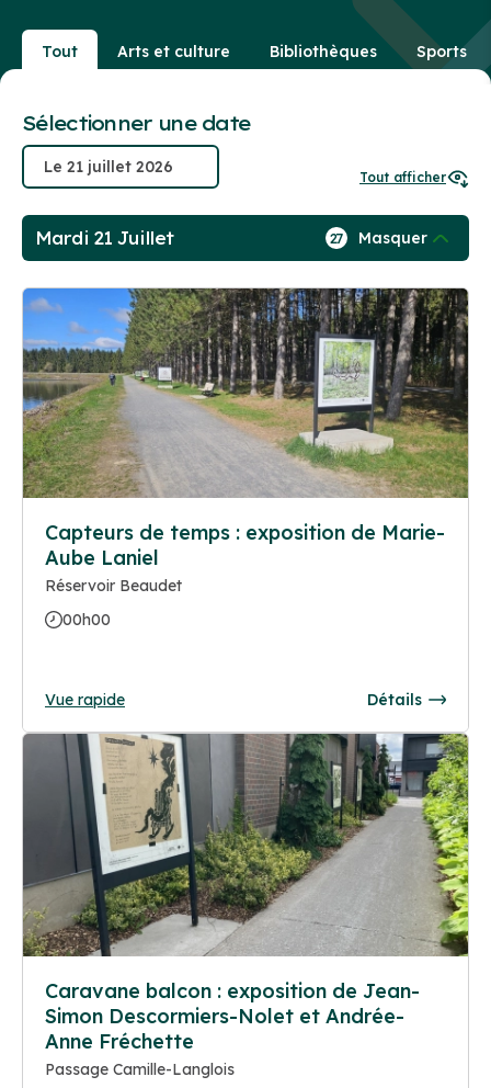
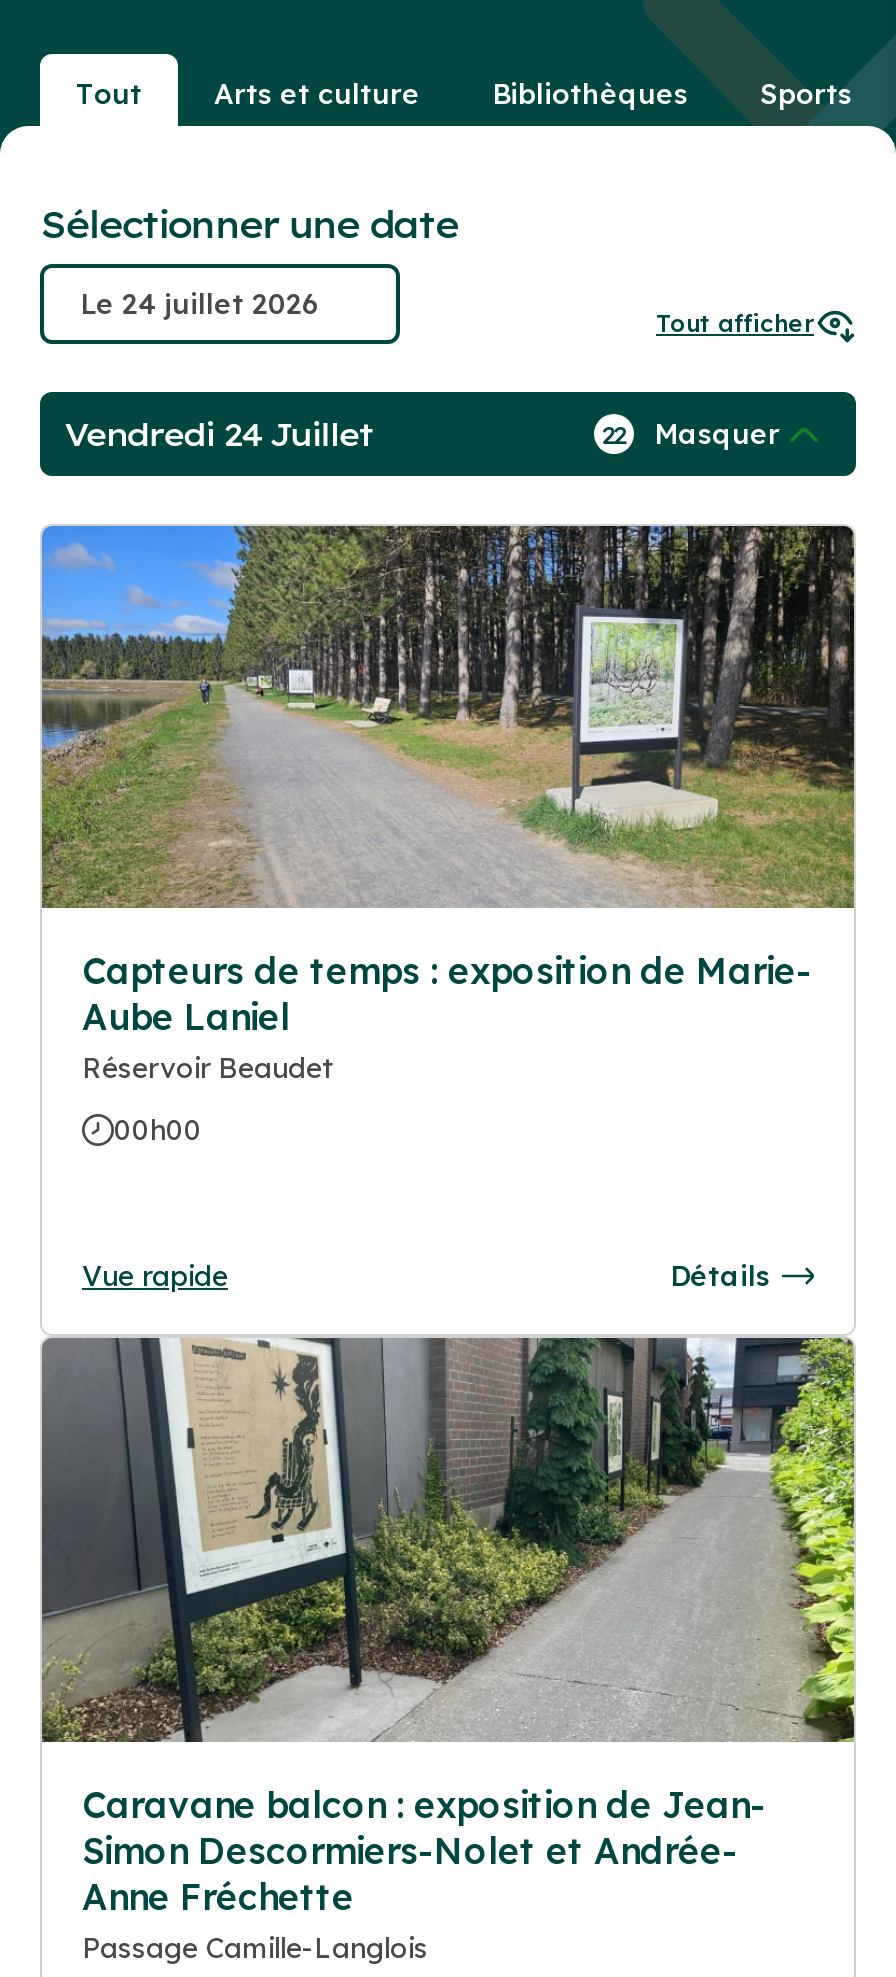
[35,227,174,249] Mardi 21 Juillet -> [64,414,373,454] Vendredi 24 Juillet
[330,228,427,248] 27 Masquer -> [602,416,780,452] 22 Masquer

